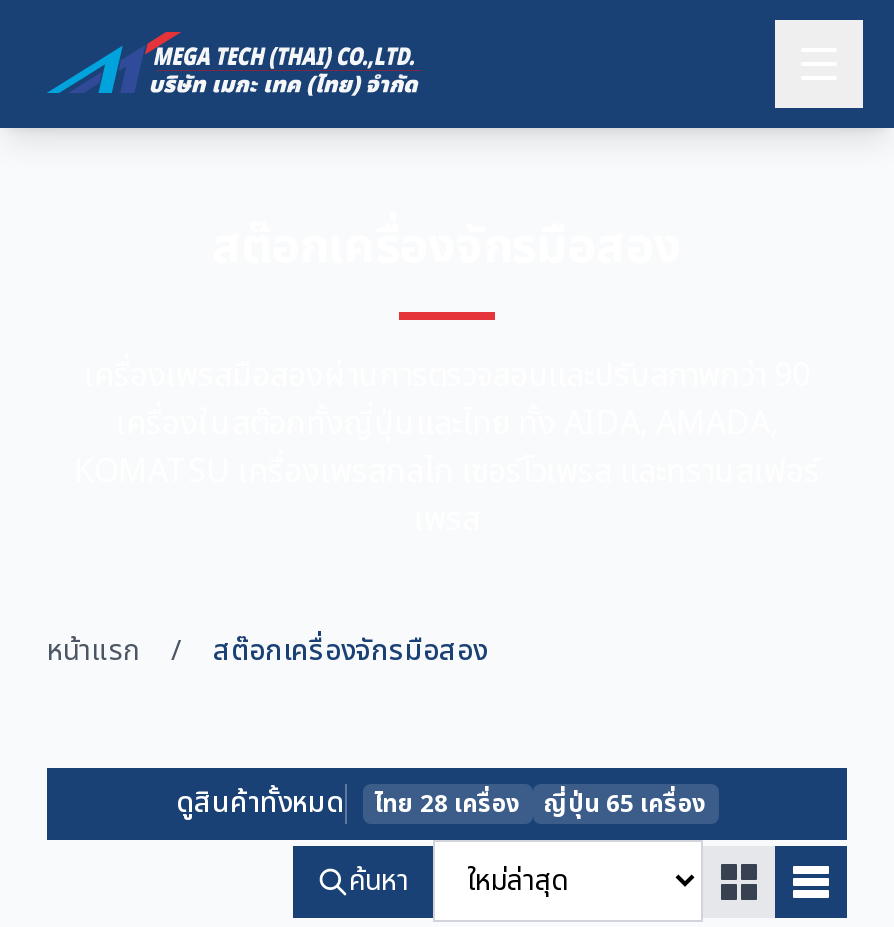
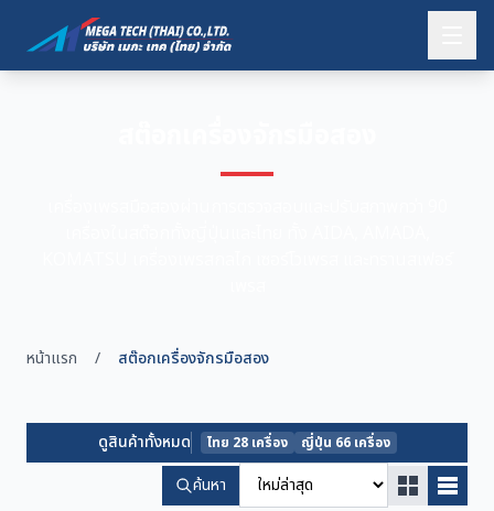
[544,786,706,822] ญี่ปุ่น 65 เครื่อง -> [300,433,390,453] ญี่ปุ่น 66 เครื่อง

